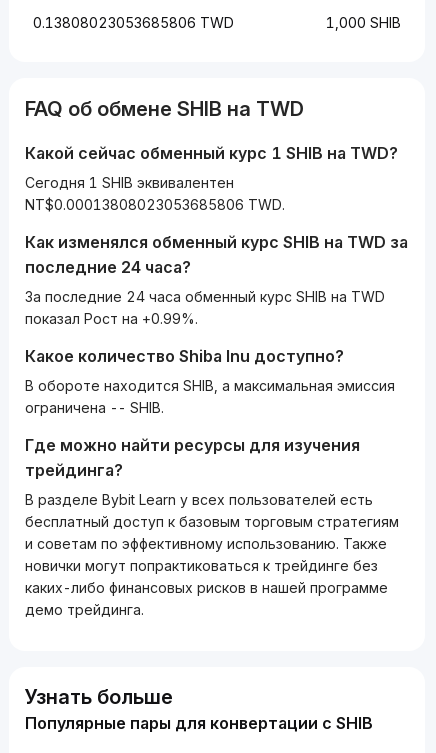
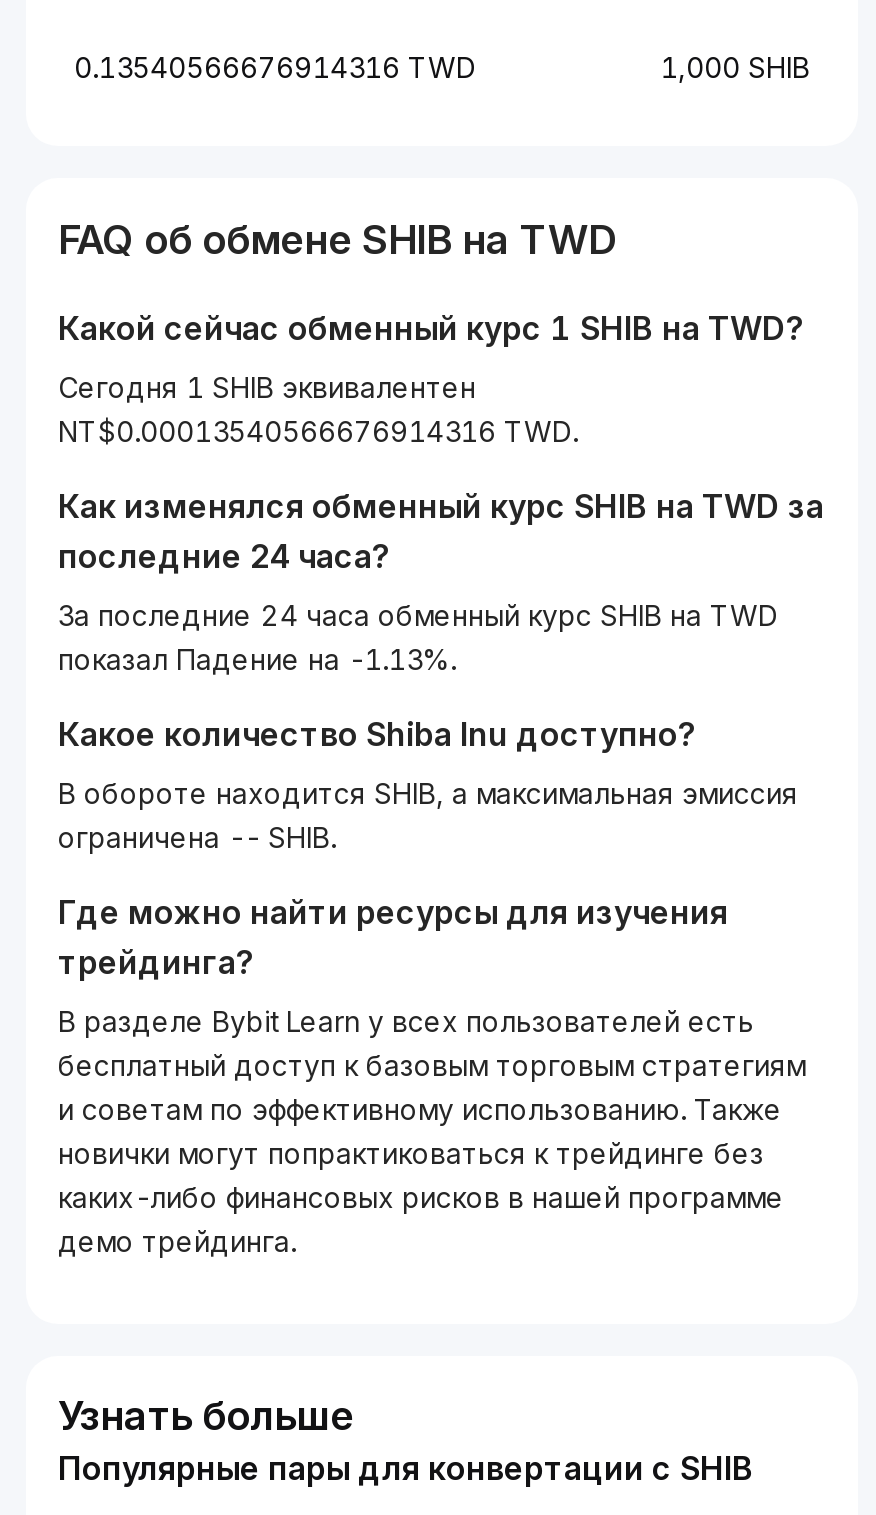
[33,14,234,31] 0.13808023053685806 TWD -> [74,50,476,84] 0.13540566676914316 TWD
[25,196,285,213] NT$0.00013808023053685806 TWD. -> [58,414,578,448] NT$0.00013540566676914316 TWD.
[25,310,198,327] показал Рост на +0.99%. -> [58,642,456,676] показал Падение на -1.13%.

